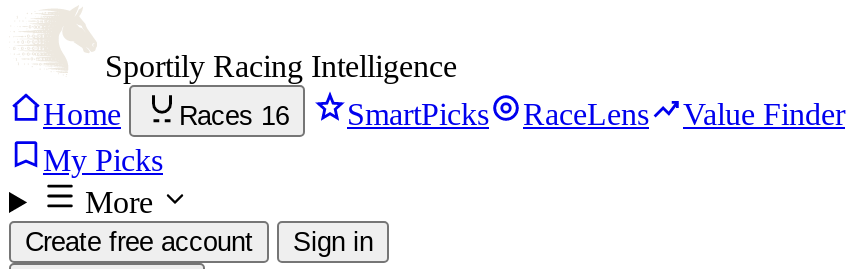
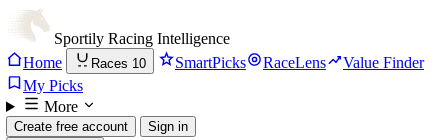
[43,97,845,131] Home Races 16 SmartPicks RaceLens Value Finder -> [23,54,424,71] Home Races 10 SmartPicks RaceLens Value Finder

